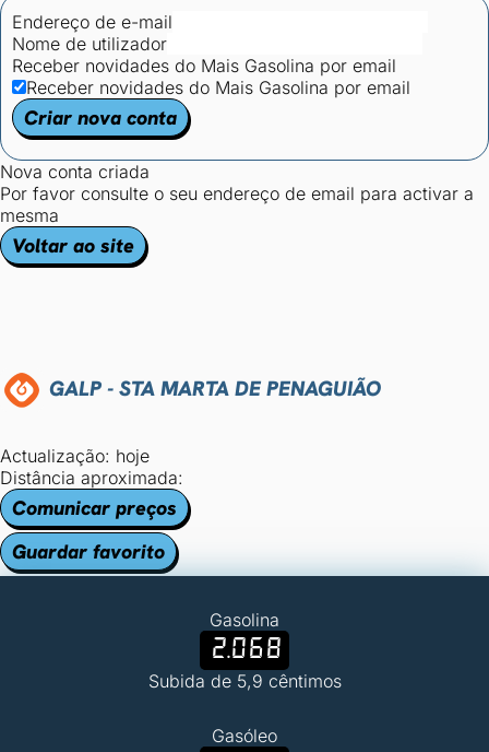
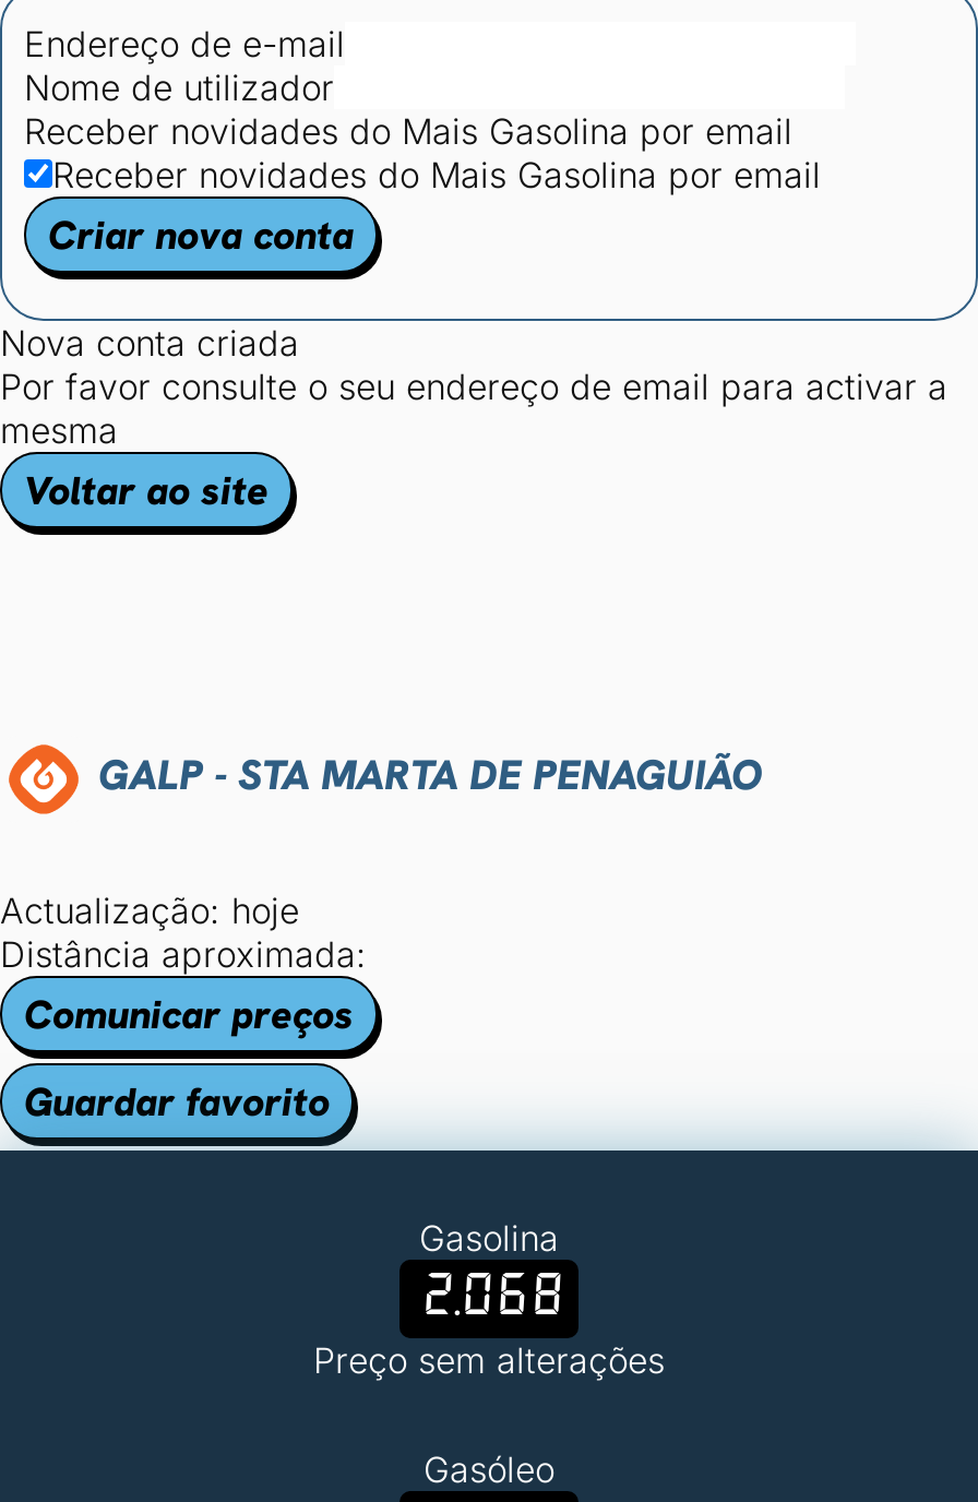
[148,670,341,692] Subida de 5,9 cêntimos -> [313,1338,665,1382] Preço sem alterações

